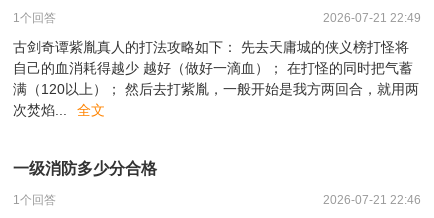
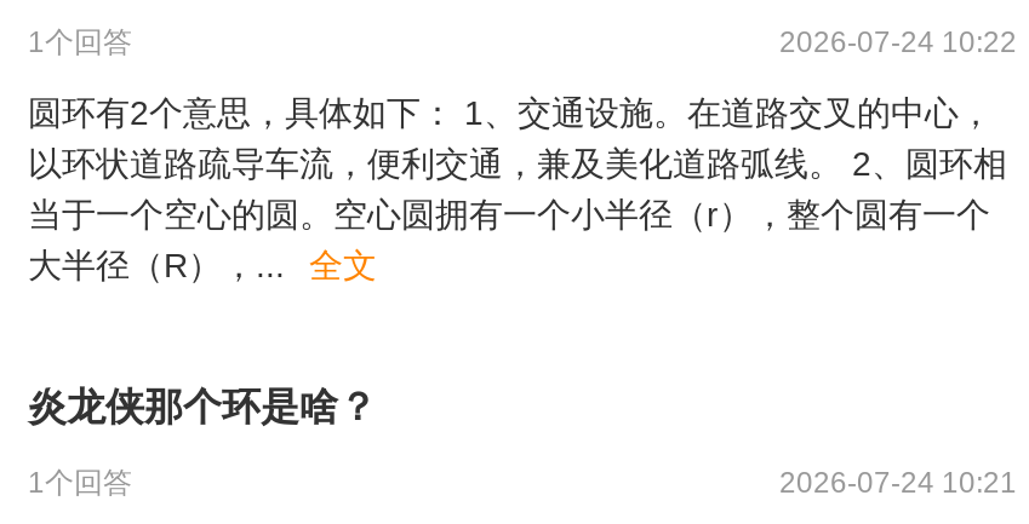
[323,11,421,25] 2026-07-21 22:49 -> [779,25,1017,59] 2026-07-24 10:22
[13,39,419,118] 古剑奇谭紫胤真人的打法攻略如下： 先去天庸城的侠义榜打怪将 | 自己的血消耗得越少 越好（做好一滴血）； 在打怪的同时把气蓄 | 满（120以上）； 然后去打紫胤，一般开始是我方两回合，就用两 | 次焚焰... -> [28,93,1007,284] 圆环有2个意思，具体如下： 1、交通设施。在道路交叉的中心， | 以环状道路疏导车流，便利交通，兼及美化道路弧线。 2、圆环相 | 当于一个空心的圆。空心圆拥有一个小半径（r），整个圆有一个 | 大半径（R），...
[13,160,157,177] 一级消防多少分合格 -> [28,386,377,427] 炎龙侠那个环是啥？
[323,193,421,207] 2026-07-21 22:46 -> [779,466,1017,500] 2026-07-24 10:21

